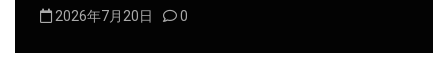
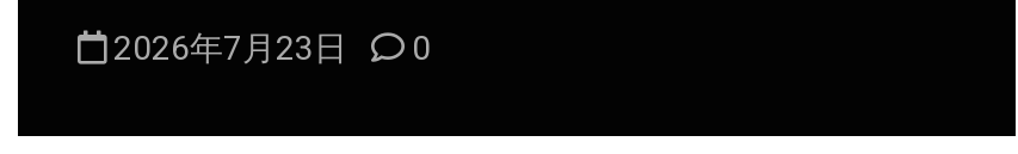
[55,8,188,24] 2026年7月20日 0 -> [113,29,431,67] 2026年7月23日 0

